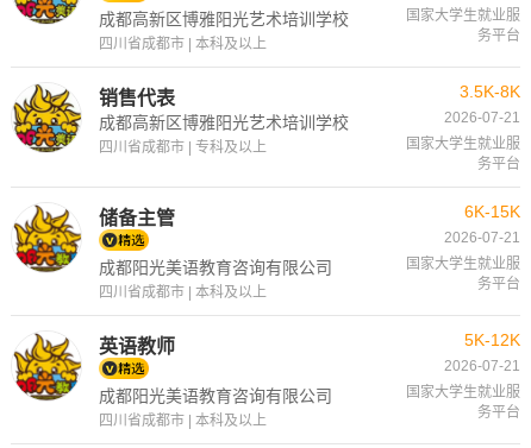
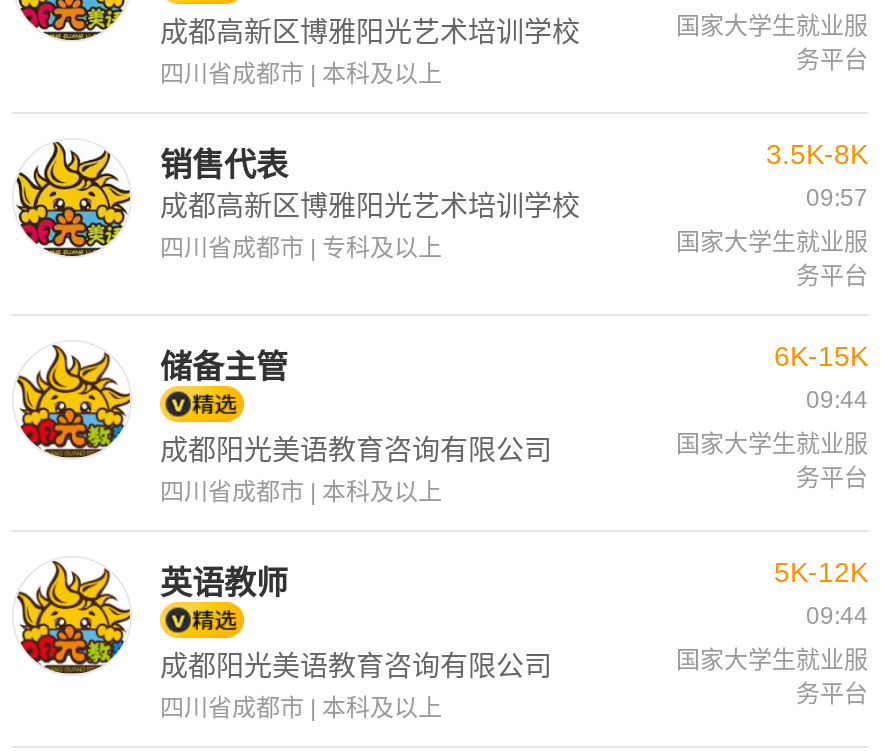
[444,109,520,126] 2026-07-21 -> [806,184,868,212] 09:57
[444,229,520,246] 2026-07-21 -> [806,386,868,414] 09:44
[444,358,520,374] 2026-07-21 -> [806,602,868,630] 09:44

